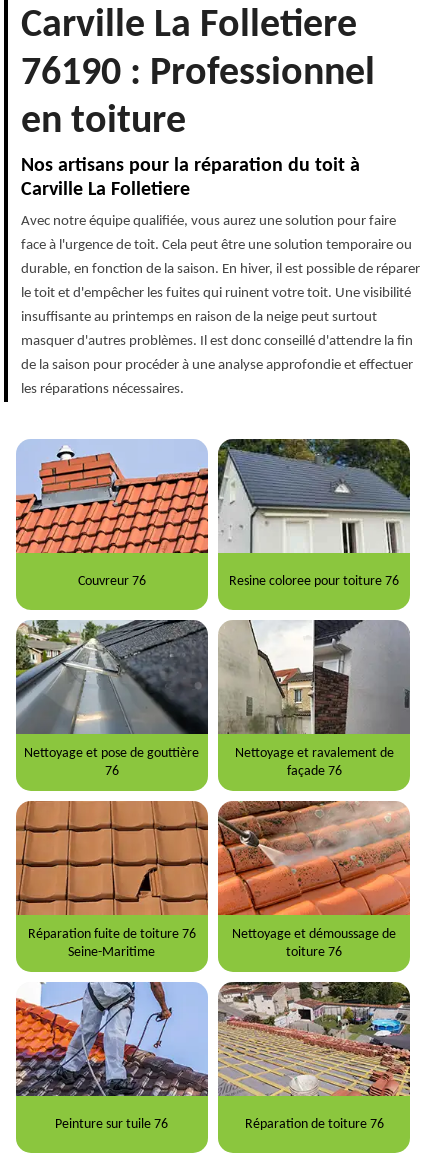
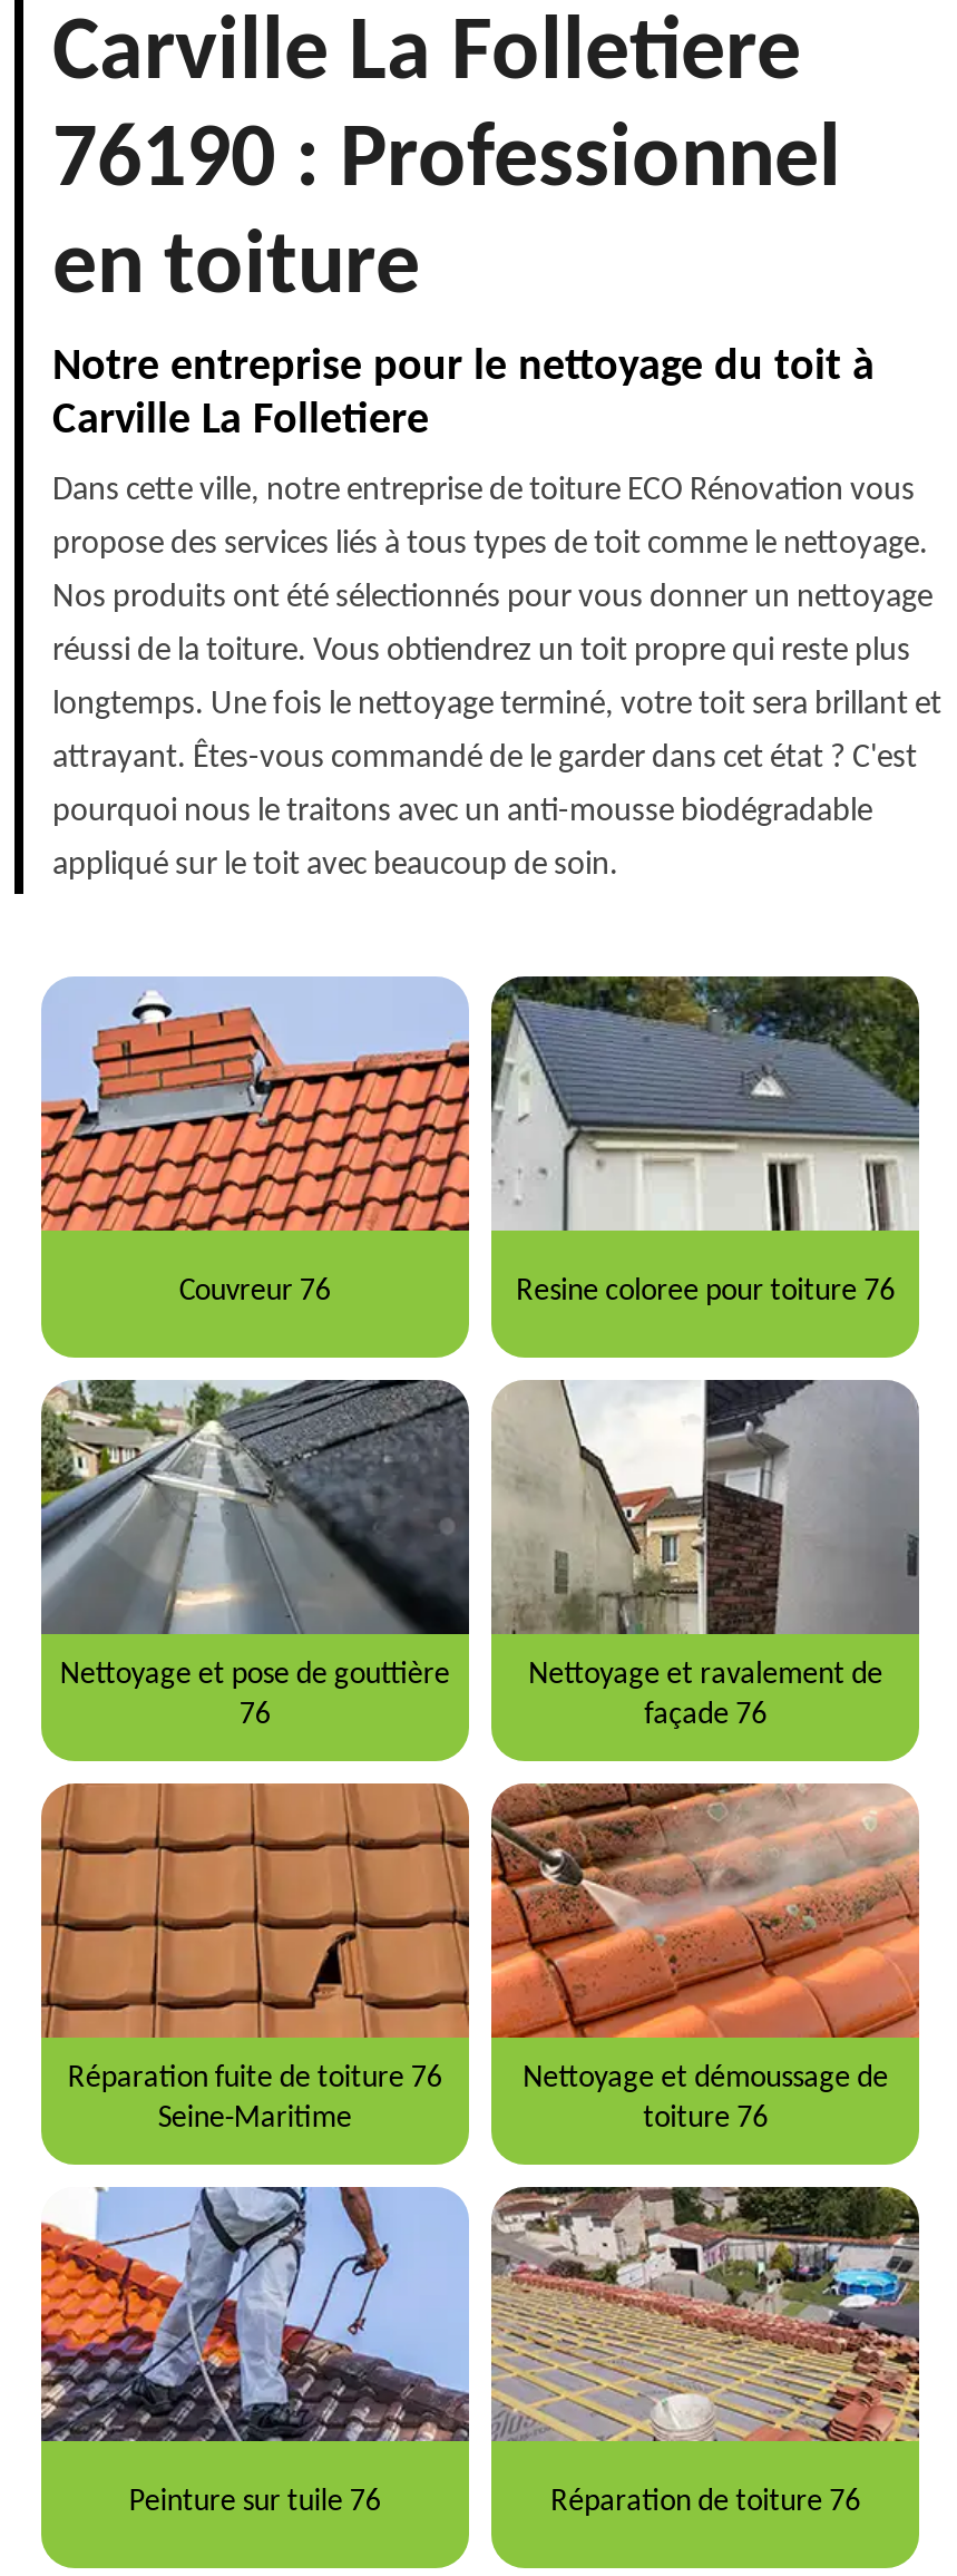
[21,156,360,176] Nos artisans pour la réparation du toit à -> [52,345,875,389] Notre entreprise pour le nettoyage du toit à
[21,214,396,229] Avec notre équipe qualifiée, vous aurez une solution pour faire -> [52,474,915,507] Dans cette ville, notre entreprise de toiture ECO Rénovation vous
[21,238,412,253] face à l'urgence de toit. Cela peut être une solution temporaire ou -> [52,527,928,561] propose des services liés à tous types de toit comme le nettoyage.
[21,262,420,277] durable, en fonction de la saison. En hiver, il est possible de réparer -> [52,581,932,614] Nos produits ont été sélectionnés pour vous donner un nettoyage
[21,286,411,301] le toit et d'empêcher les fuites qui ruinent votre toit. Une visibilité -> [52,634,910,668] réussi de la toiture. Vous obtiendrez un toit propre qui reste plus
[21,310,377,325] insuffisante au printemps en raison de la neige peut surtout -> [52,688,941,721] longtemps. Une fois le nettoyage terminé, votre toit sera brillant et
[21,334,413,349] masquer d'autres problèmes. Il est donc conseillé d'attendre la fin -> [52,741,917,775] attrayant. Êtes-vous commandé de le garder dans cet état ? C'est
[21,358,413,373] de la saison pour procéder à une analyse approfondie et effectuer -> [52,795,872,828] pourquoi nous le traitons avec un anti-mousse biodégradable
[21,382,184,397] les réparations nécessaires. -> [52,848,618,882] appliqué sur le toit avec beaucoup de soin.

